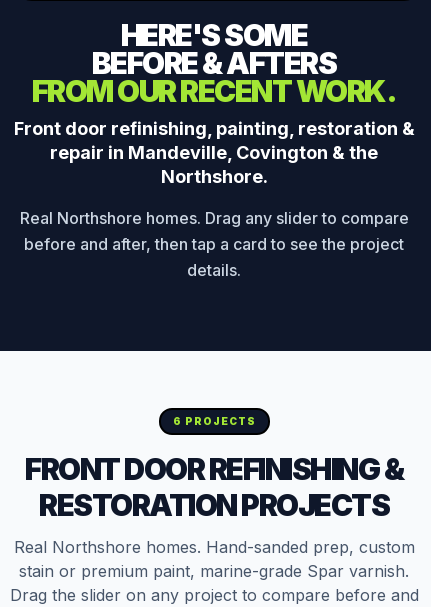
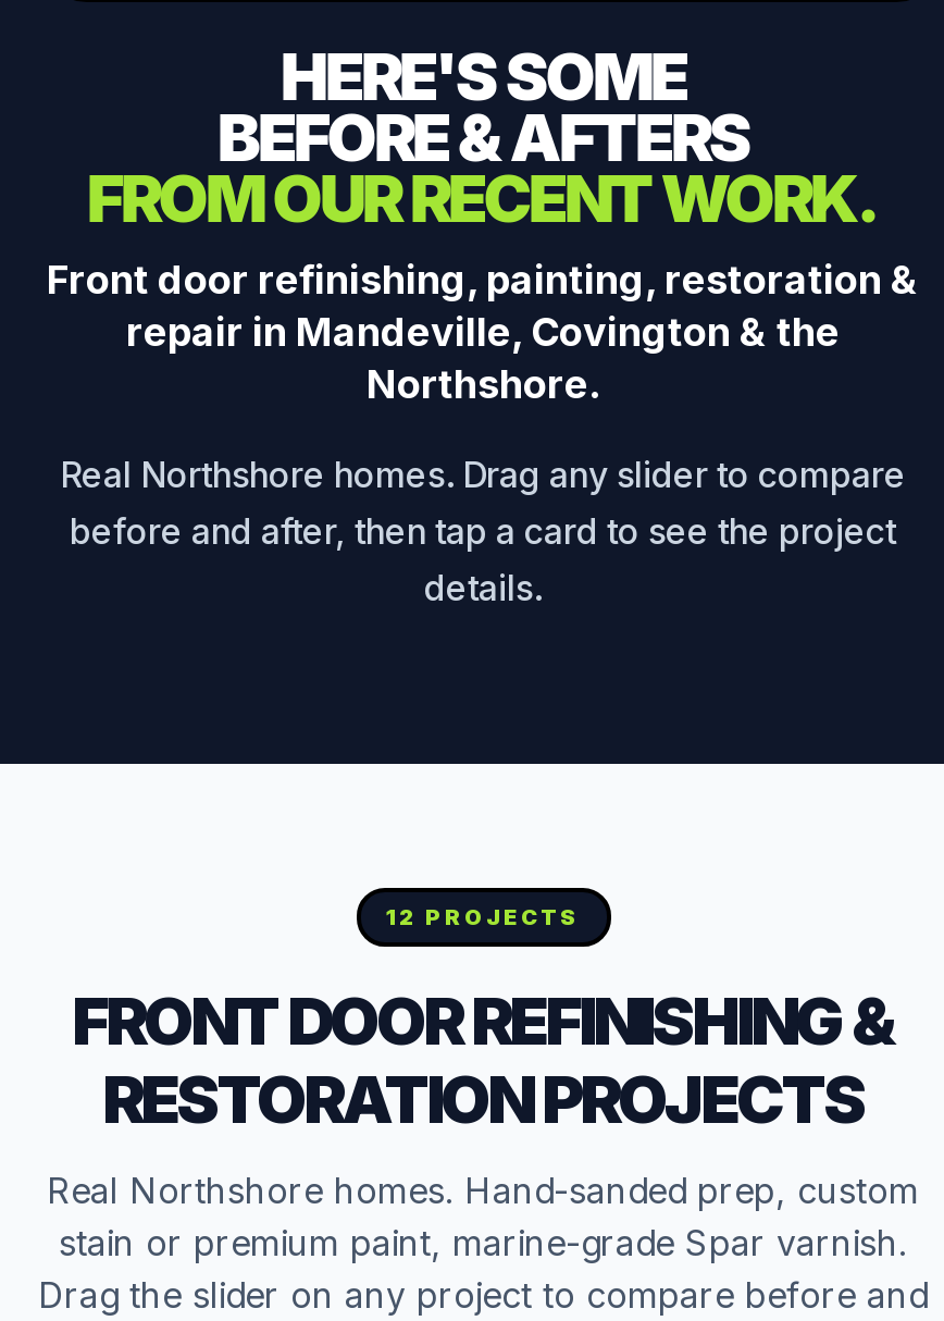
[172,415,255,427] 6 PROJECTS -> [386,903,580,929] 12 PROJECTS

